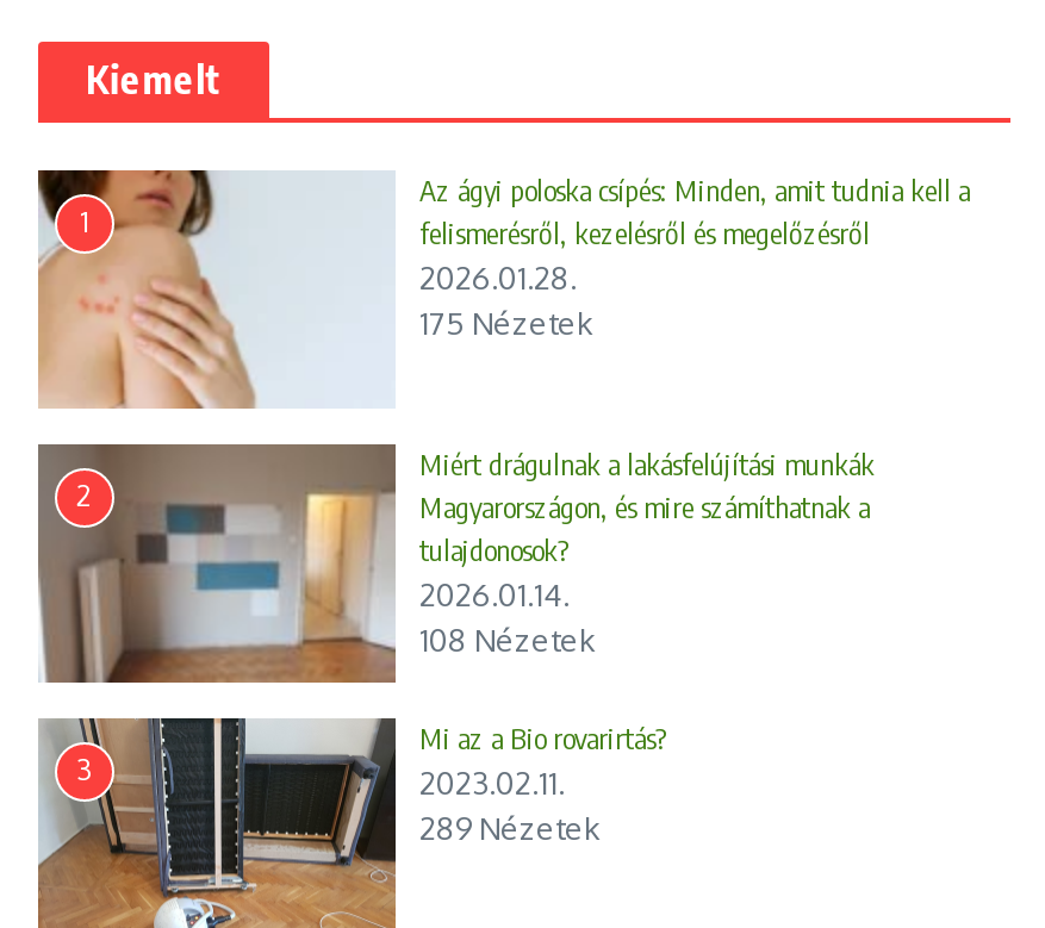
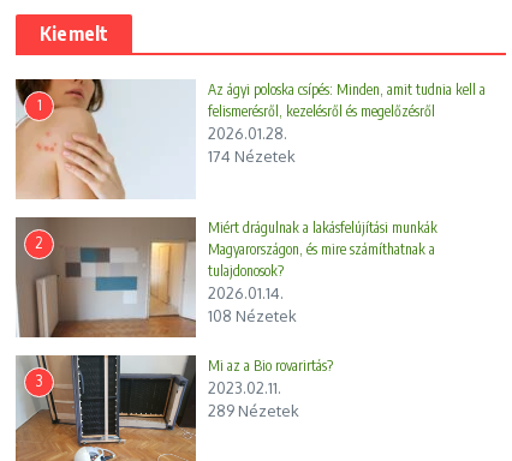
[419,304,593,342] 175 Nézetek -> [208,146,296,166] 174 Nézetek

